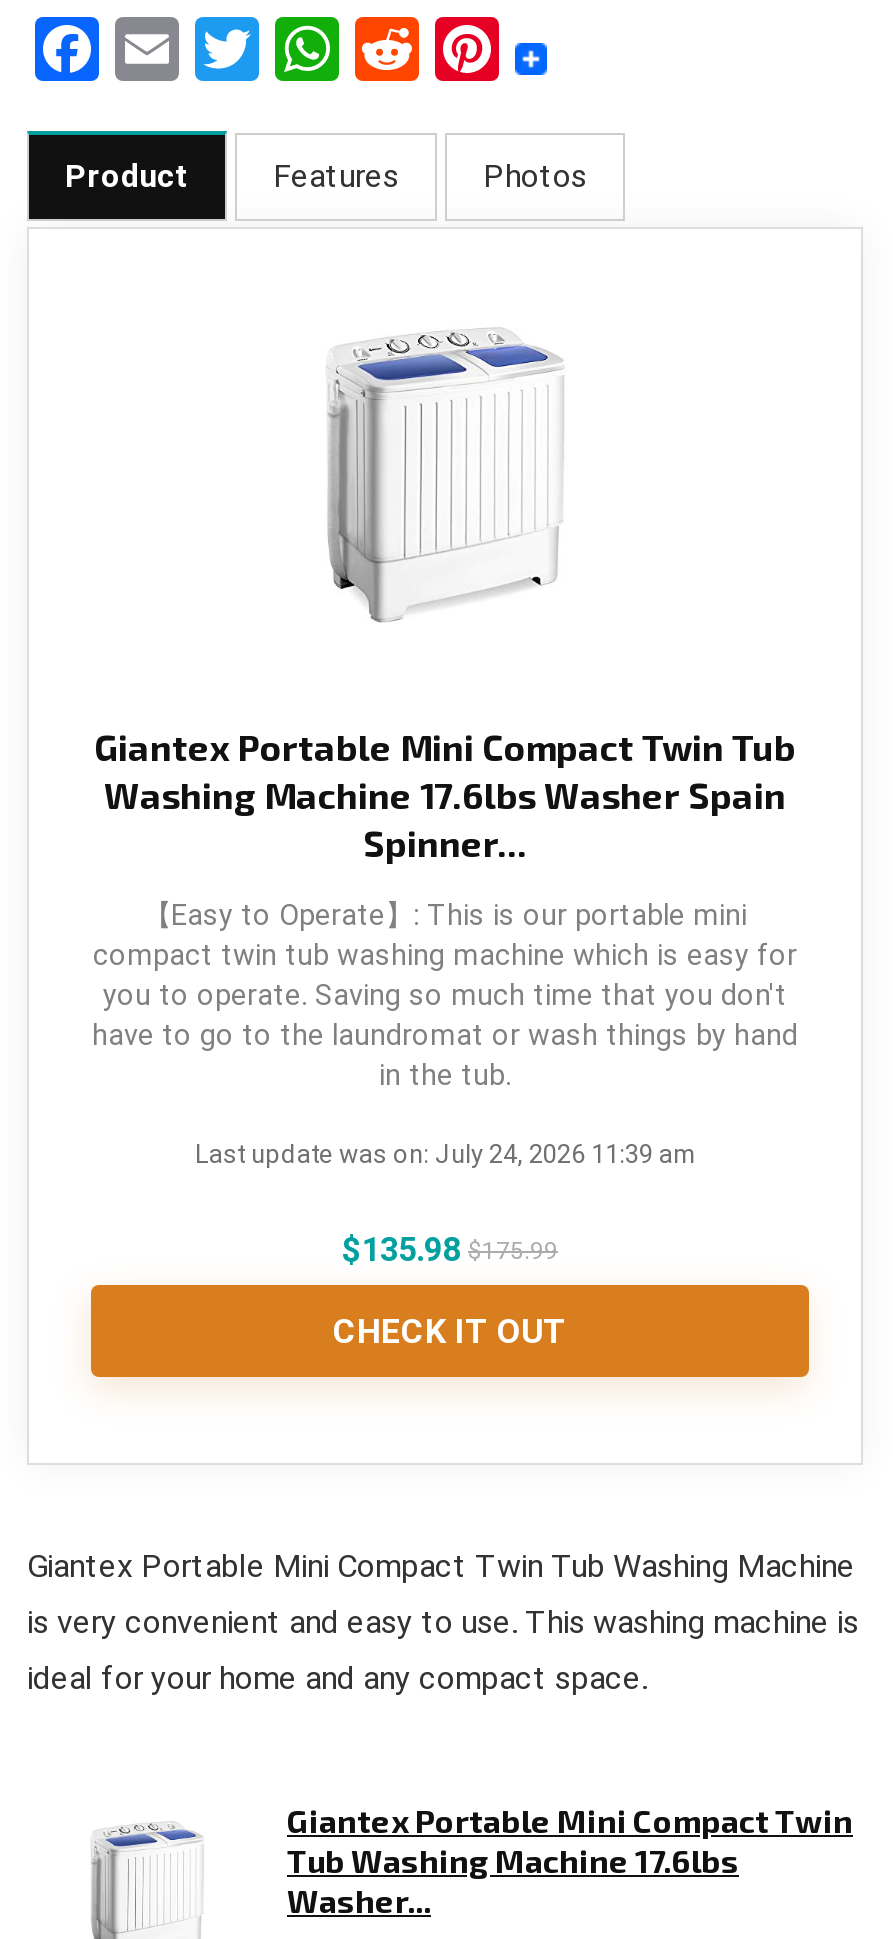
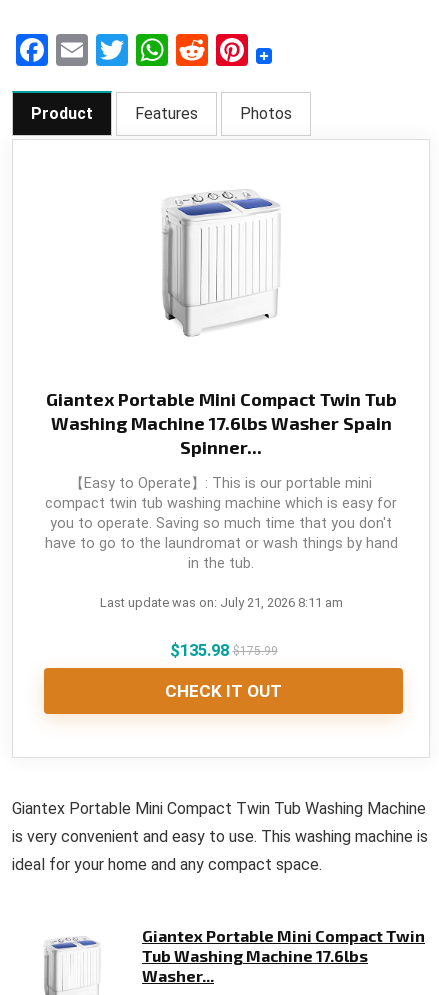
[195,1140,695,1170] Last update was on: July 24, 2026 11:39 am -> [99,595,342,610] Last update was on: July 21, 2026 8:11 am

